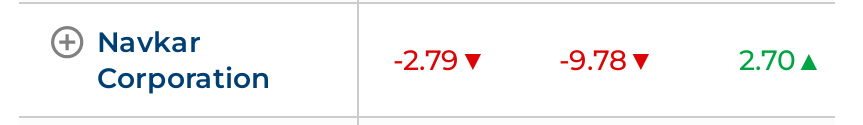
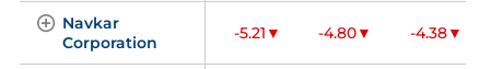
[393,42,459,78] -2.79 -> [234,23,266,42] -5.21
[559,42,627,78] -9.78 -> [318,23,356,42] -4.80
[739,42,795,78] 2.70 -> [410,23,447,42] -4.38

